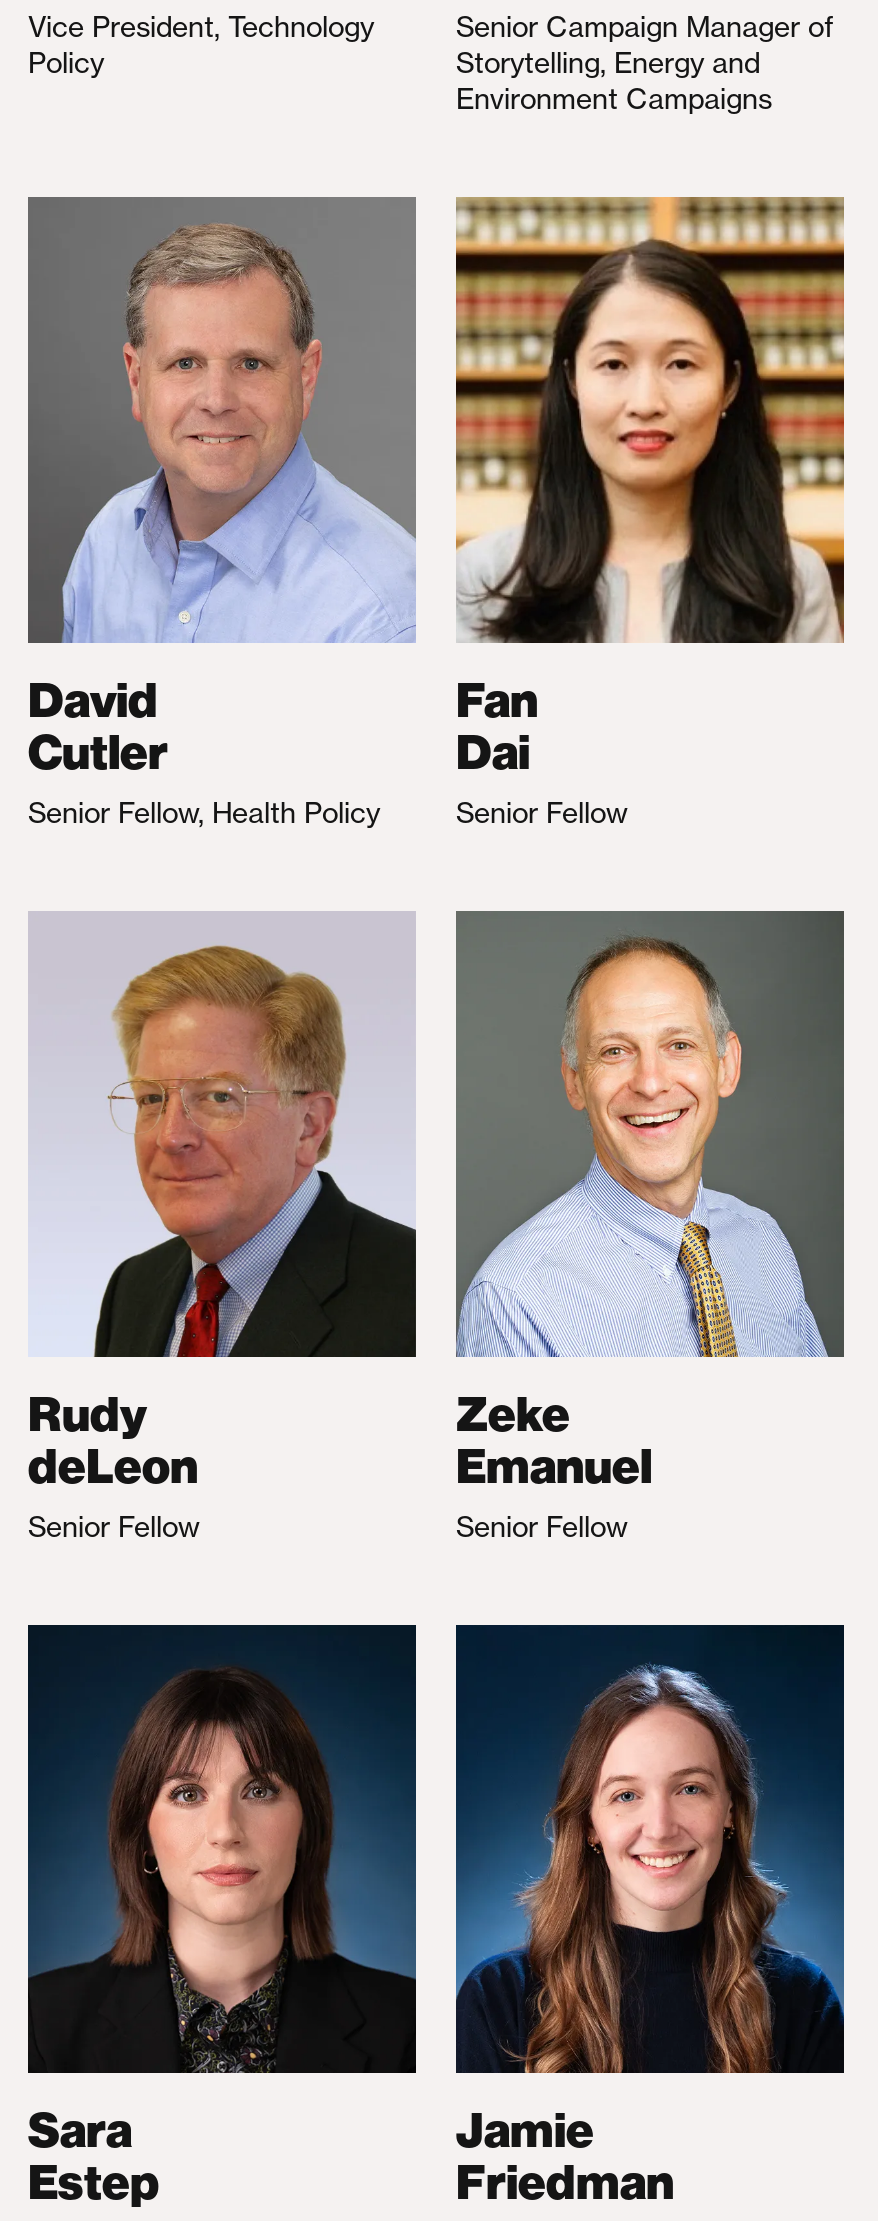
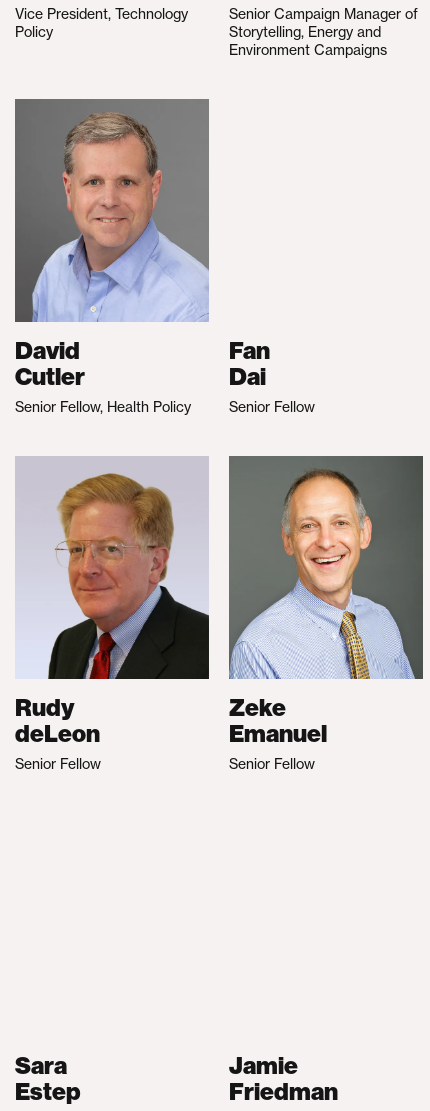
[454,195,846,645] [image] -> none
[26,1623,418,2075] [image] -> none
[454,1623,846,2075] [image] -> none

